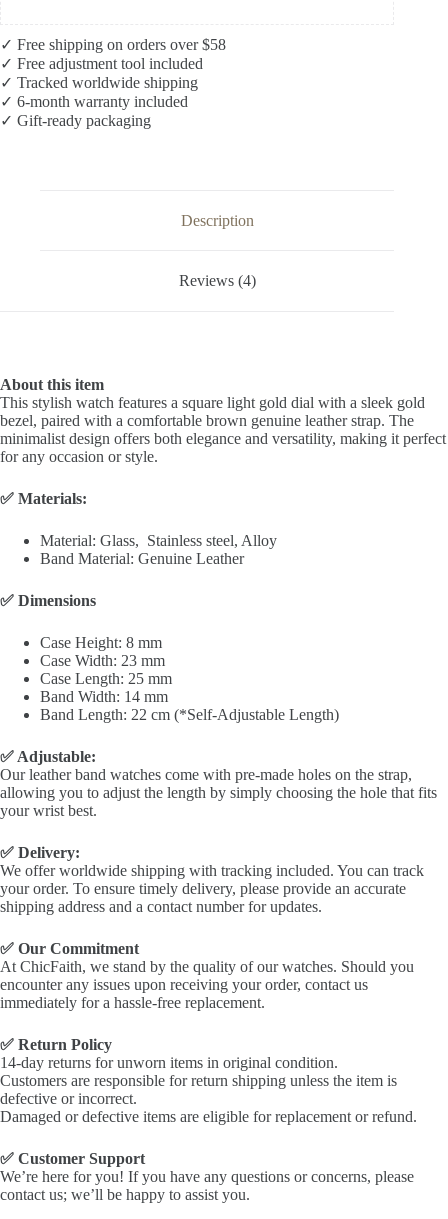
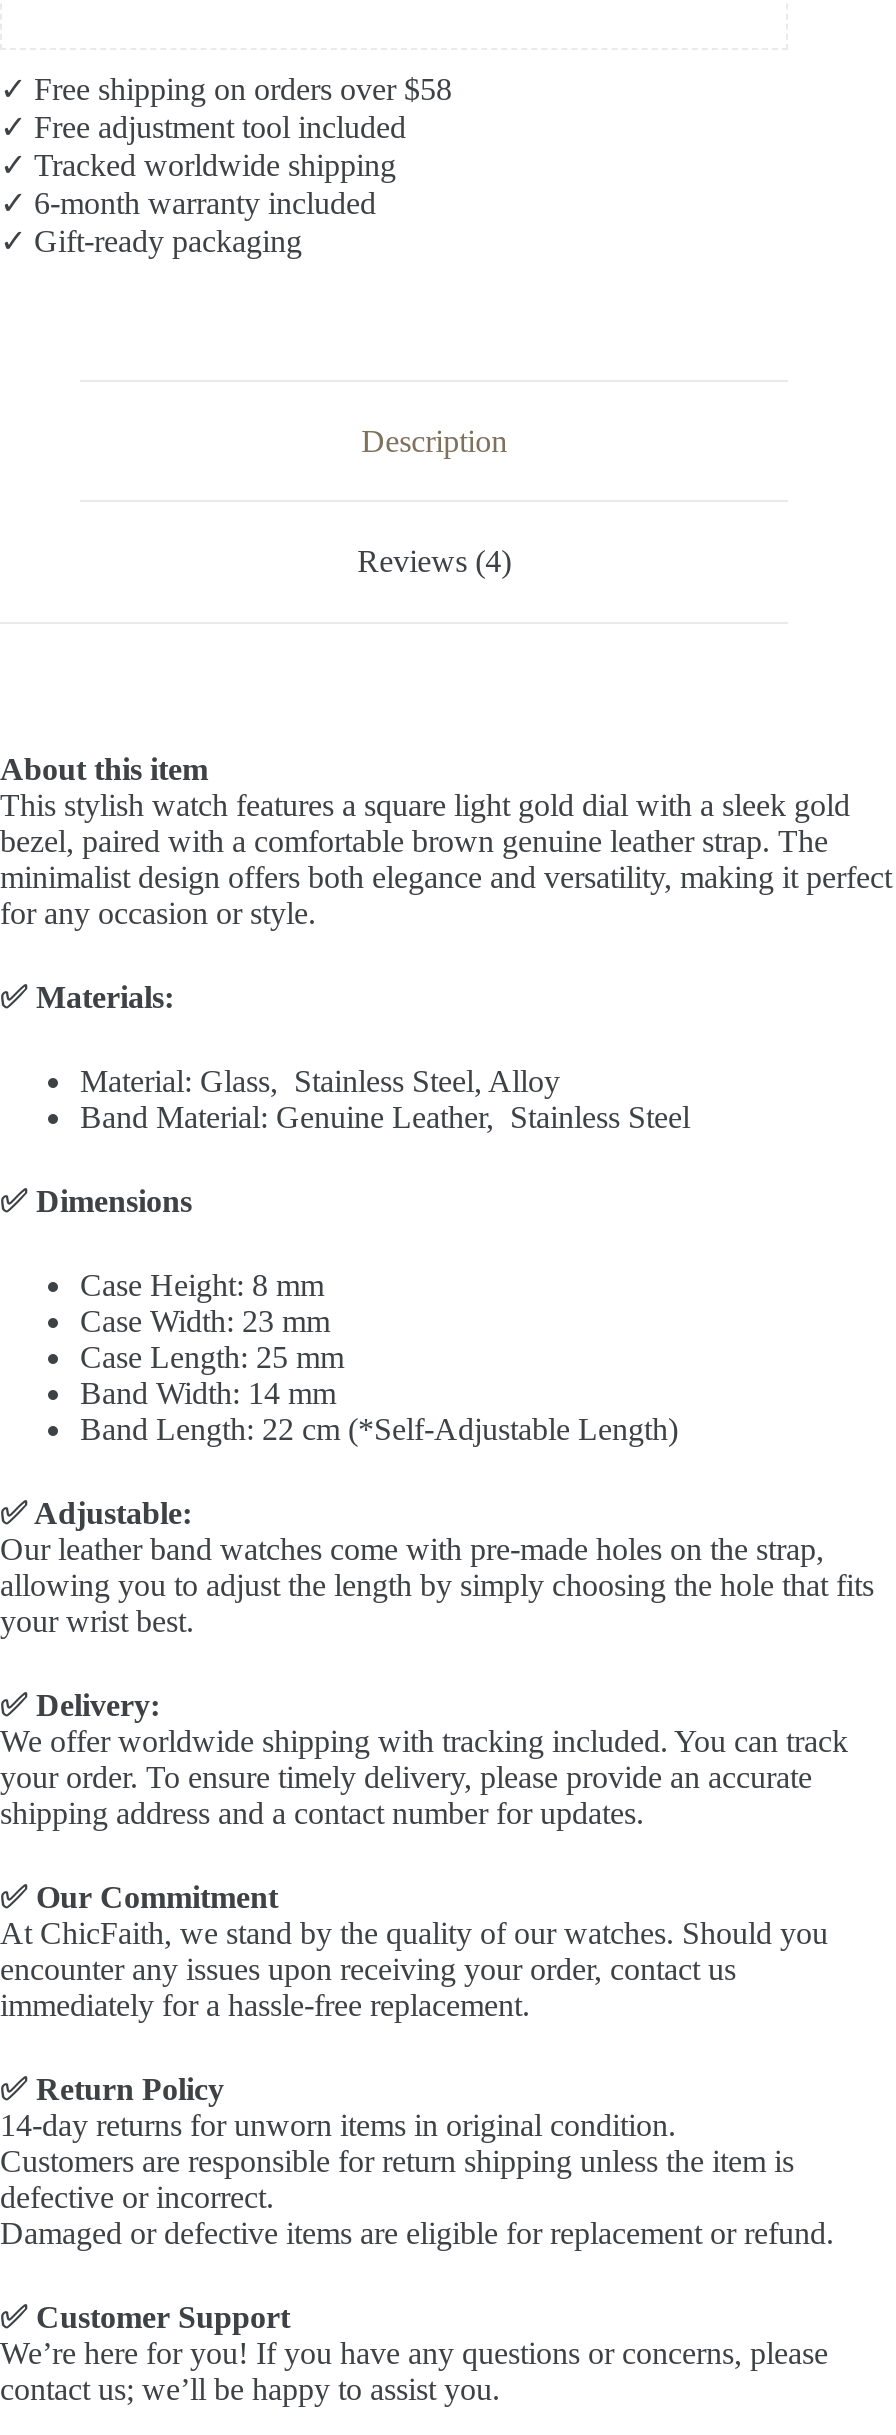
[40,532,277,567] Material: Glass, Stainless steel, Alloy | Band Material: Genuine Leather -> [80,1064,690,1134] Material: Glass, Stainless Steel, Alloy | Band Material: Genuine Leather, Stainless Steel

